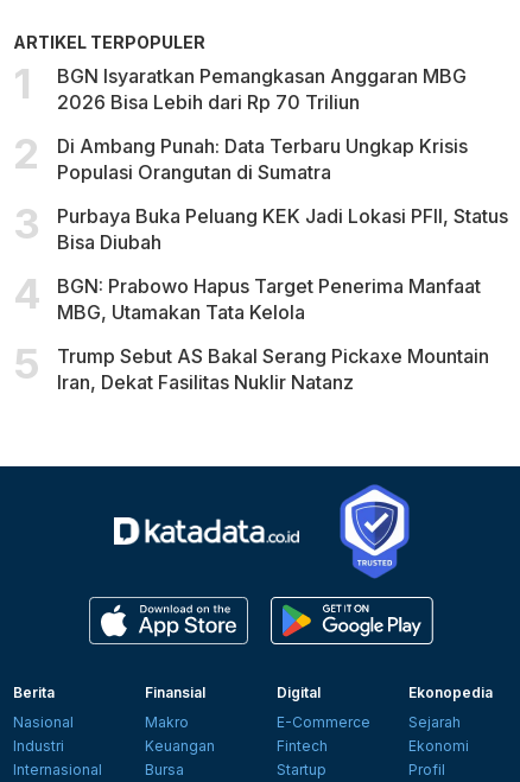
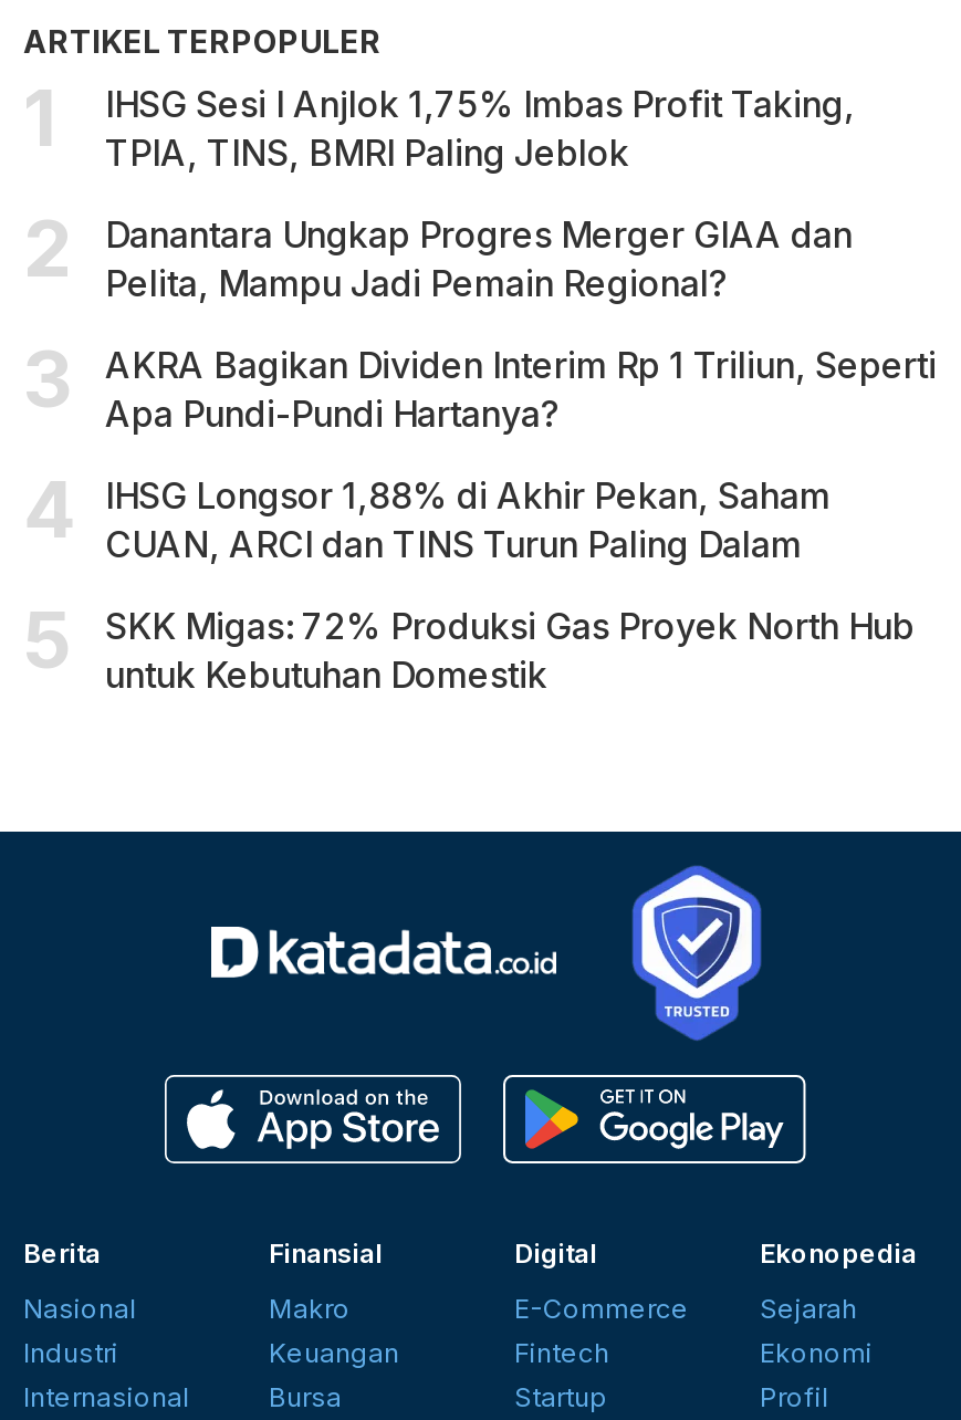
[57,64,467,114] BGN Isyaratkan Pemangkasan Anggaran MBG | 2026 Bisa Lebih dari Rp 70 Triliun -> [105,81,855,174] IHSG Sesi I Anjlok 1,75% Imbas Profit Taking, | TPIA, TINS, BMRI Paling Jeblok
[57,134,468,184] Di Ambang Punah: Data Terbaru Ungkap Krisis | Populasi Orangutan di Sumatra -> [105,212,853,305] Danantara Ungkap Progres Merger GIAA dan | Pelita, Mampu Jadi Pemain Regional?
[57,204,508,254] Purbaya Buka Peluang KEK Jadi Lokasi PFII, Status | Bisa Diubah -> [105,342,937,435] AKRA Bagikan Dividen Interim Rp 1 Triliun, Seperti | Apa Pundi-Pundi Hartanya?
[57,274,481,324] BGN: Prabowo Hapus Target Penerima Manfaat | MBG, Utamakan Tata Kelola -> [105,473,831,566] IHSG Longsor 1,88% di Akhir Pekan, Saham | CUAN, ARCI dan TINS Turun Paling Dalam
[57,344,489,394] Trump Sebut AS Bakal Serang Pickaxe Mountain | Iran, Dekat Fasilitas Nuklir Natanz -> [105,603,915,696] SKK Migas: 72% Produksi Gas Proyek North Hub | untuk Kebutuhan Domestik

